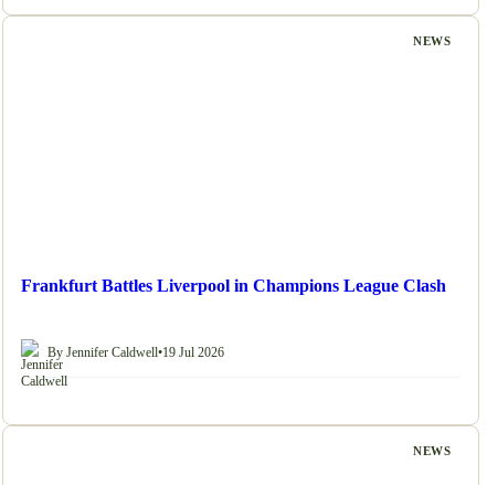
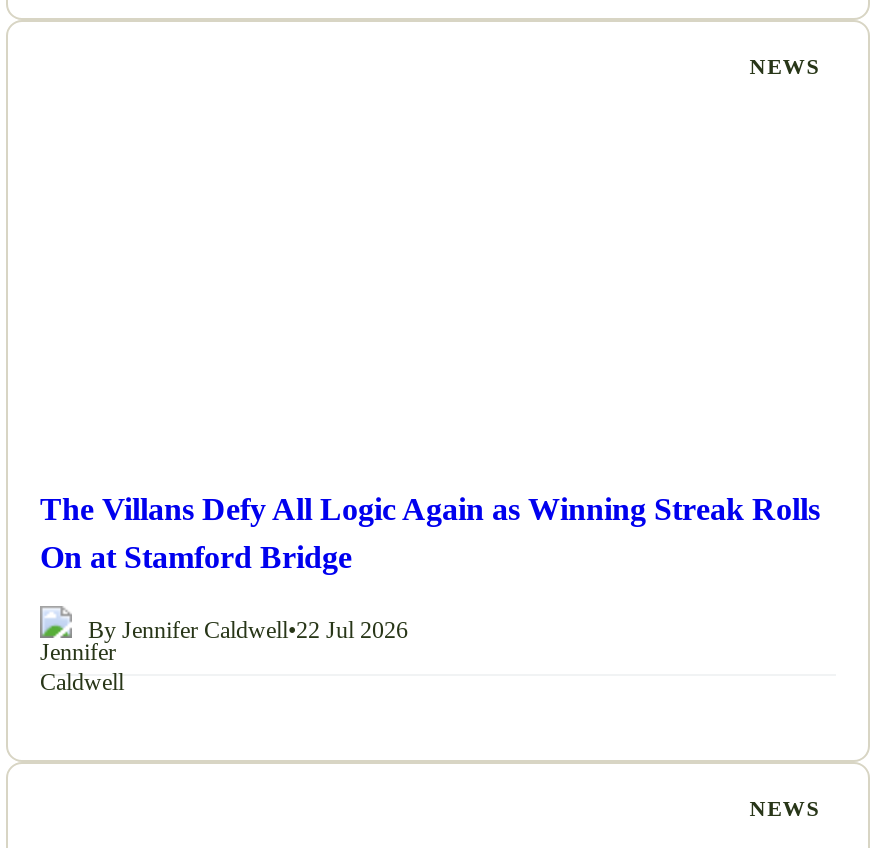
[21,276,446,295] Frankfurt Battles Liverpool in Champions League Clash -> [40,492,820,574] The Villans Defy All Logic Again as Winning Streak Rolls | On at Stamford Bridge
[47,344,224,360] By Jennifer Caldwell•19 Jul 2026 -> [88,615,408,643] By Jennifer Caldwell•22 Jul 2026

